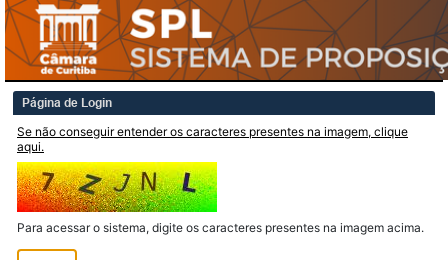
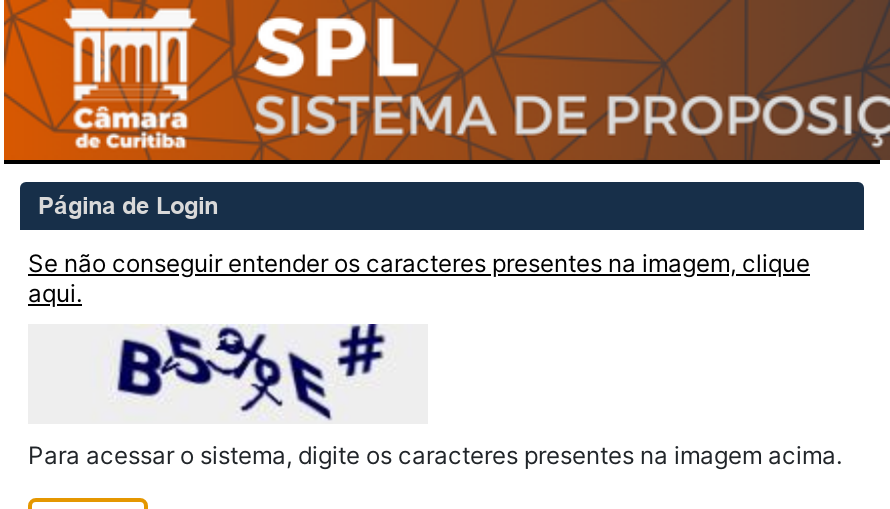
[16,161,218,213] [image] -> [28,322,428,424] [image]

